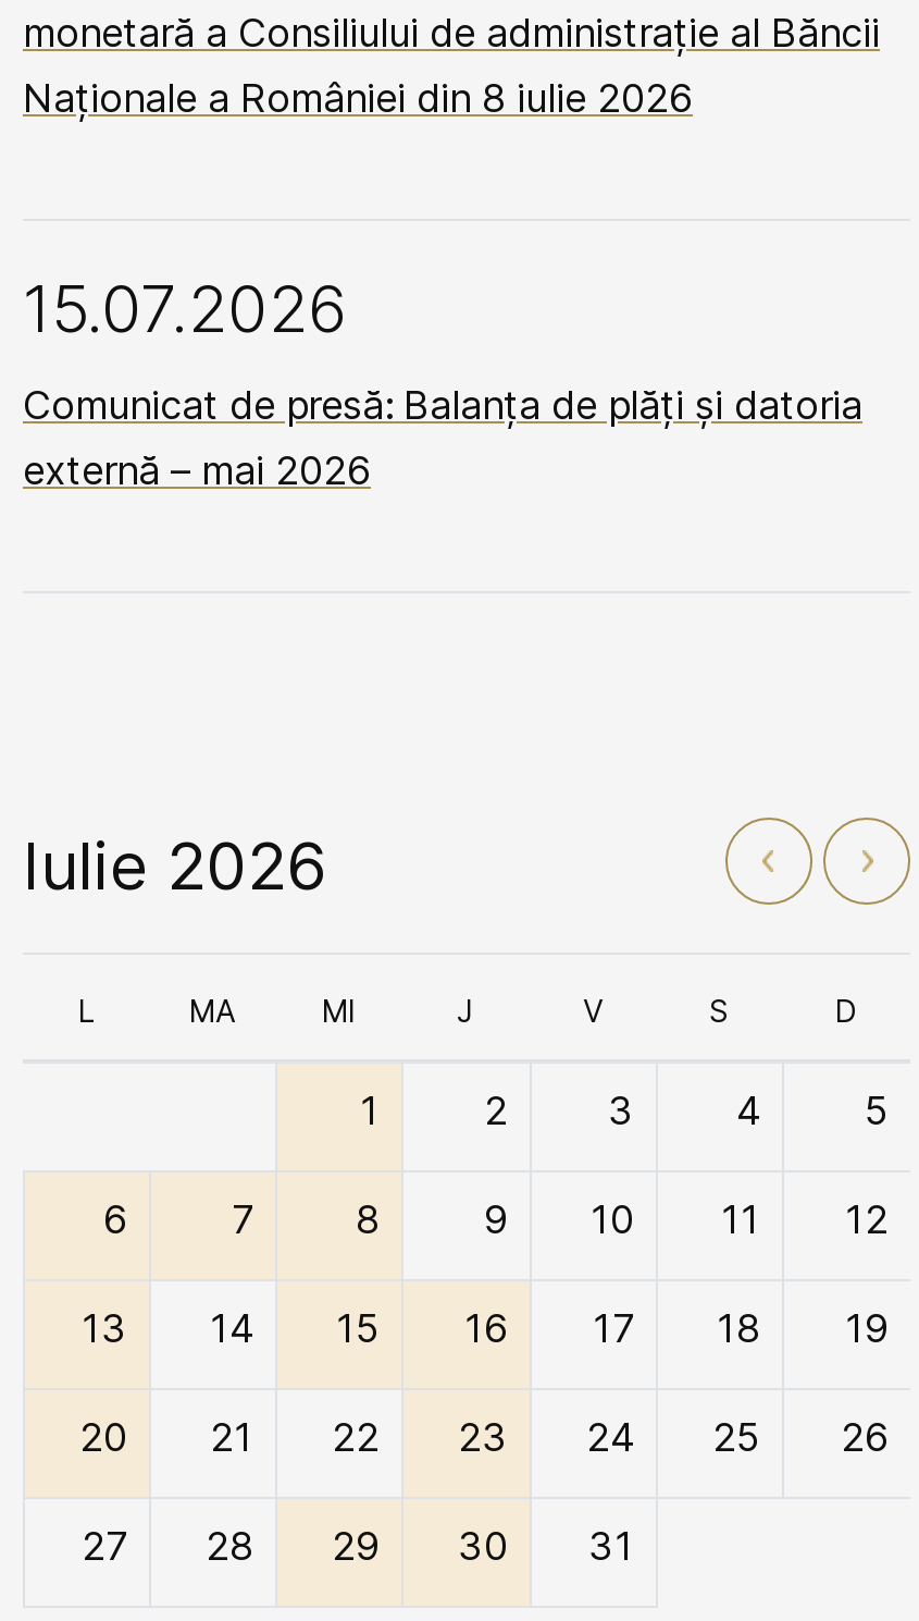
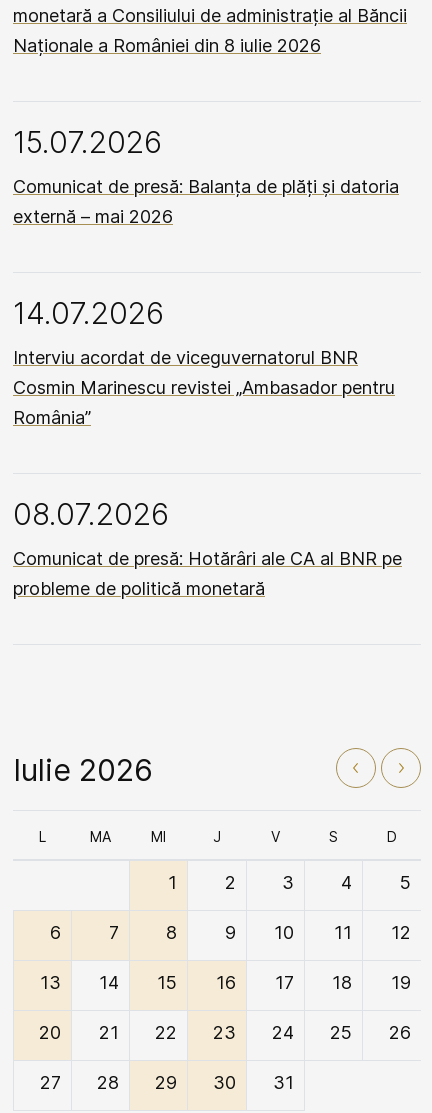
none -> [13,295,402,599] 14.07.2026 | Interviu acordat de viceguvernatorul BNR | Cosmin Marinescu revistei „Ambasador pentru | România” | 08.07.2026 | Comunicat de presă: Hotărâri ale CA al BNR pe | probleme de politică monetară

